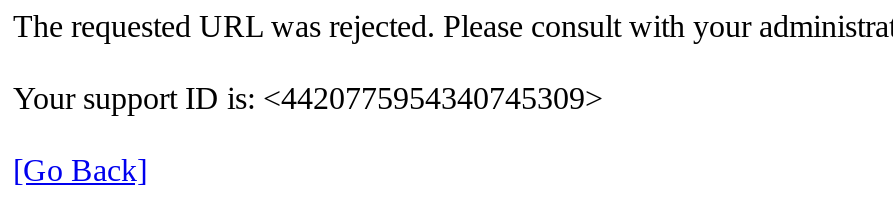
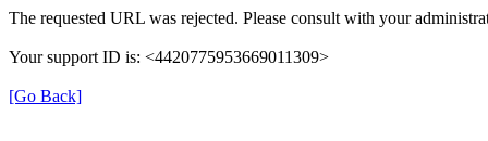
[13,81,603,115] Your support ID is: <4420775954340745309> -> [9,48,329,66] Your support ID is: <4420775953669011309>

